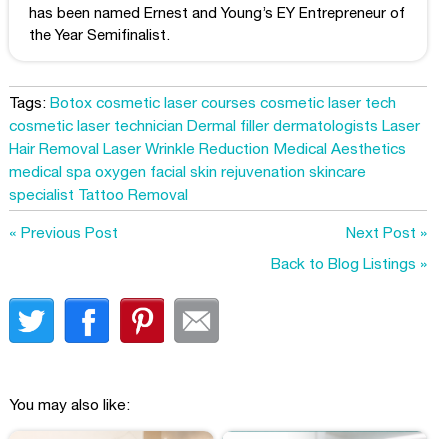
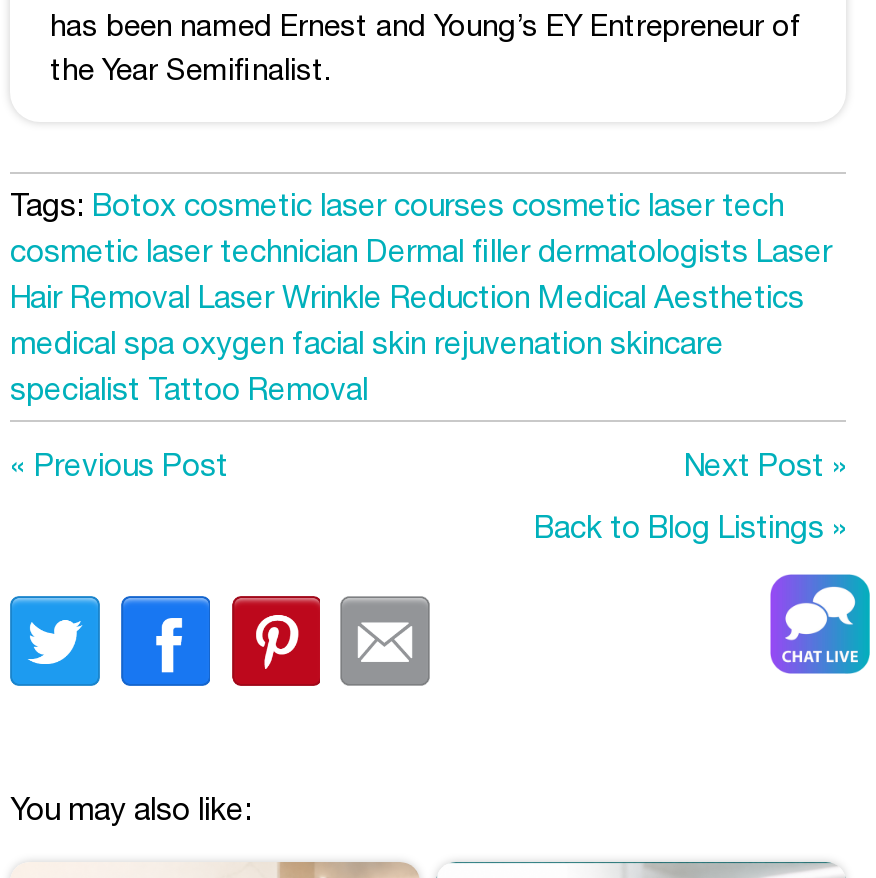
none -> [768,572,870,676] [image]

